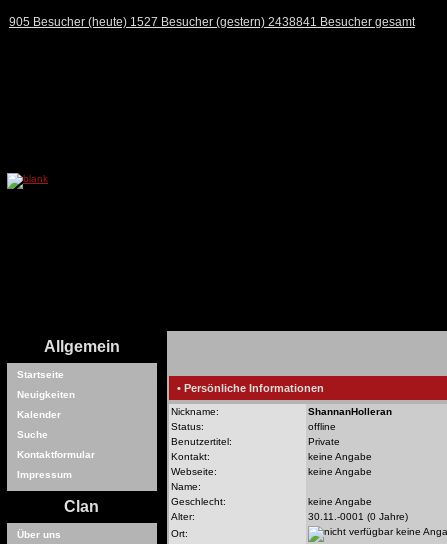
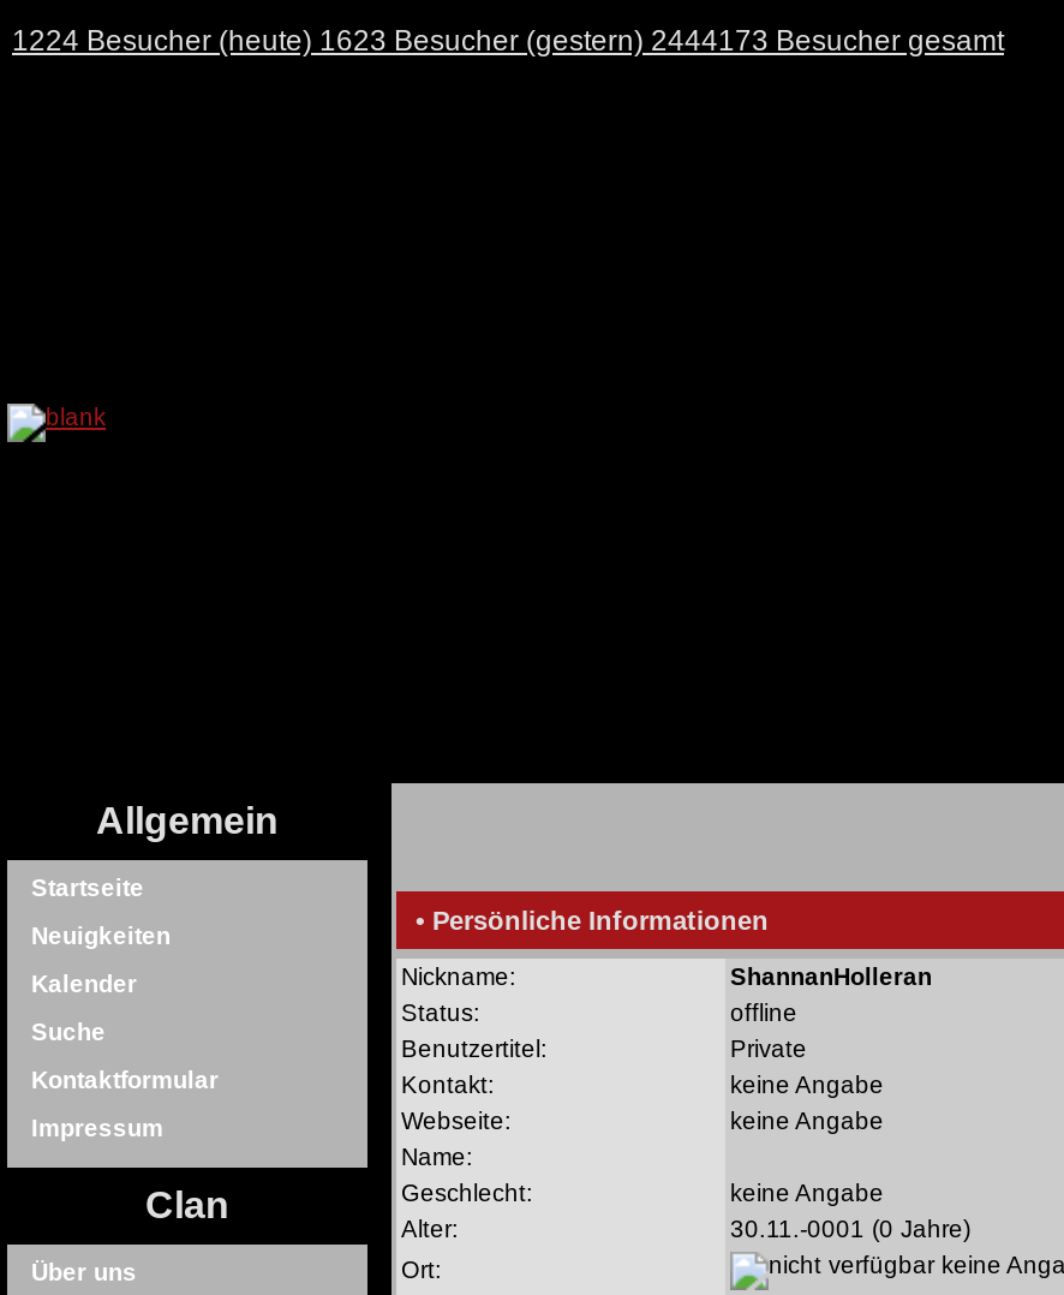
[9,15,415,29] 905 Besucher (heute) 1527 Besucher (gestern) 2438841 Besucher gesamt -> [12,24,1004,58] 1224 Besucher (heute) 1623 Besucher (gestern) 2444173 Besucher gesamt

